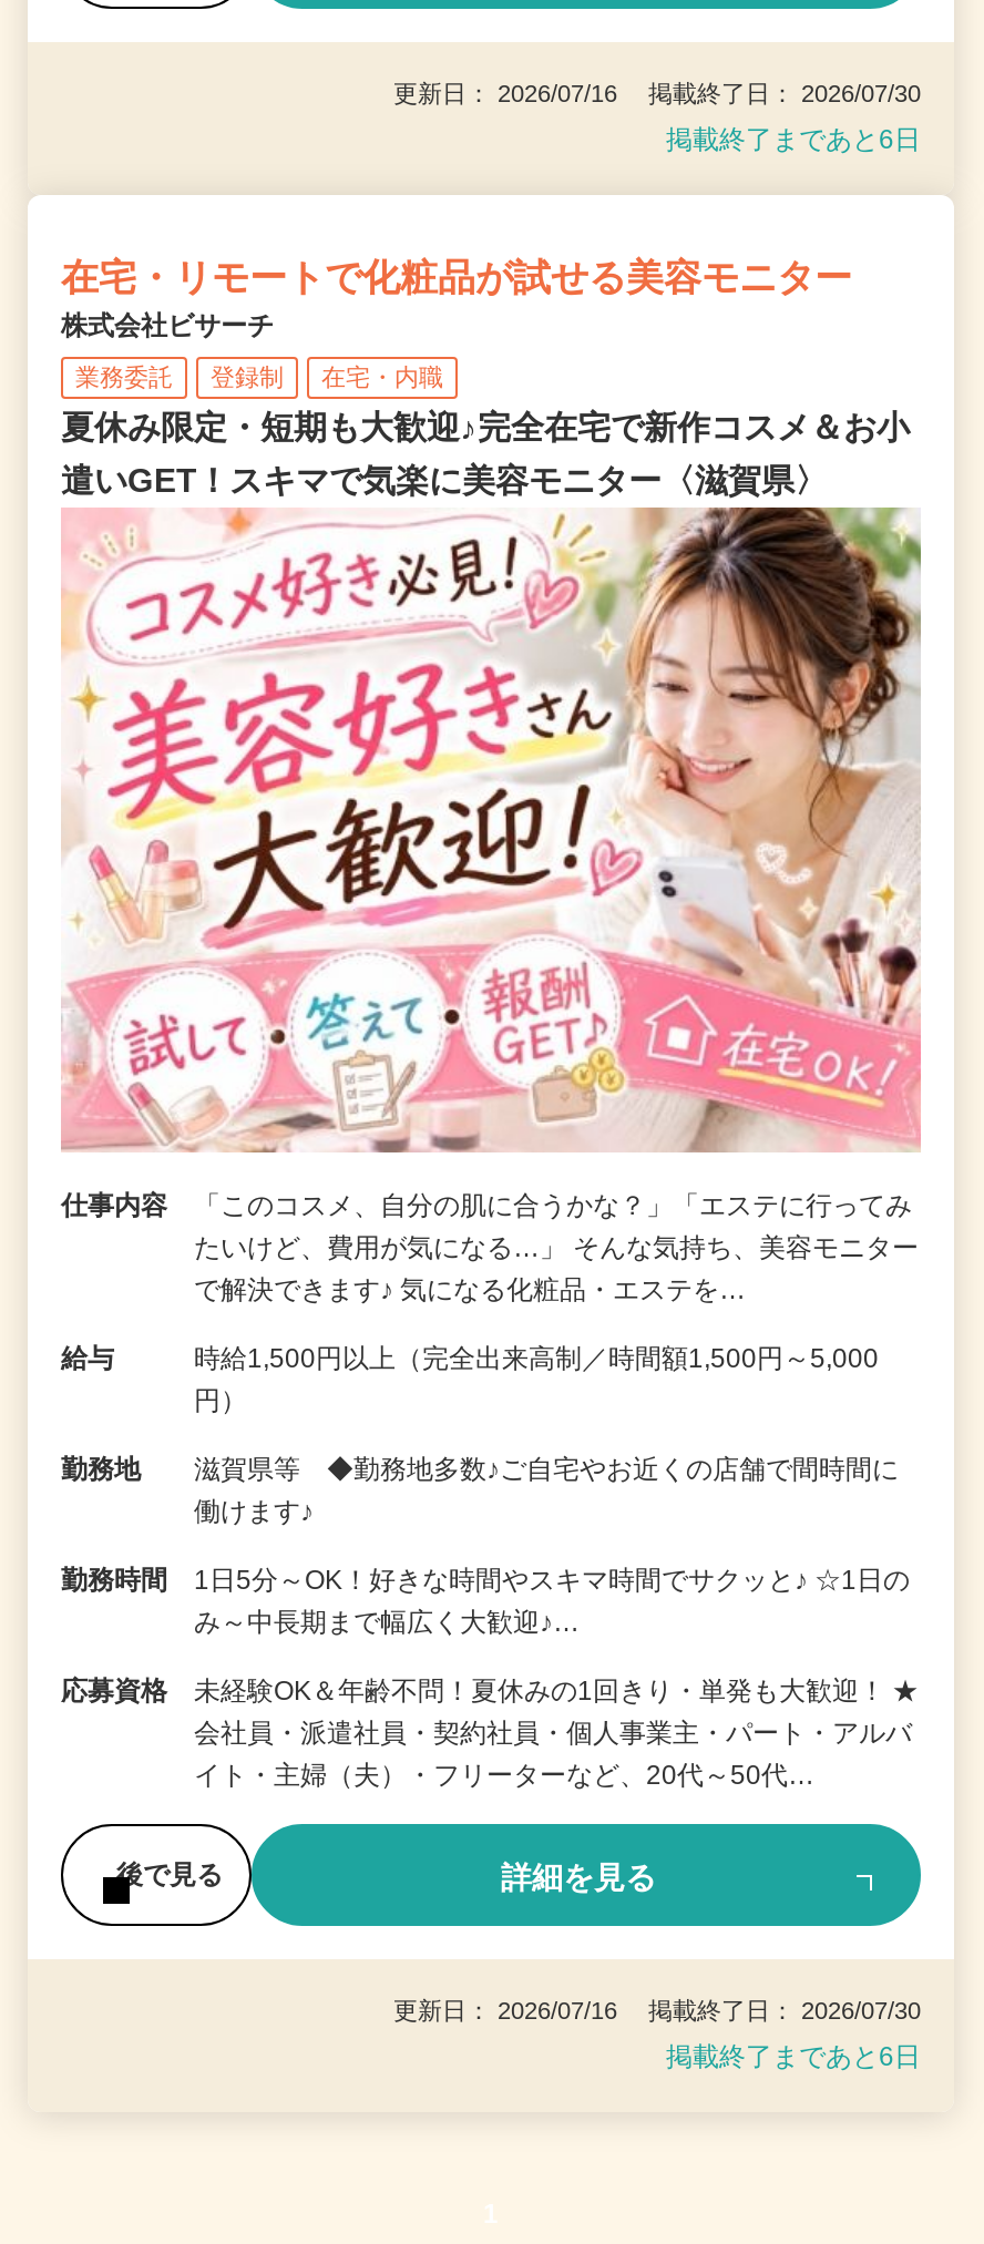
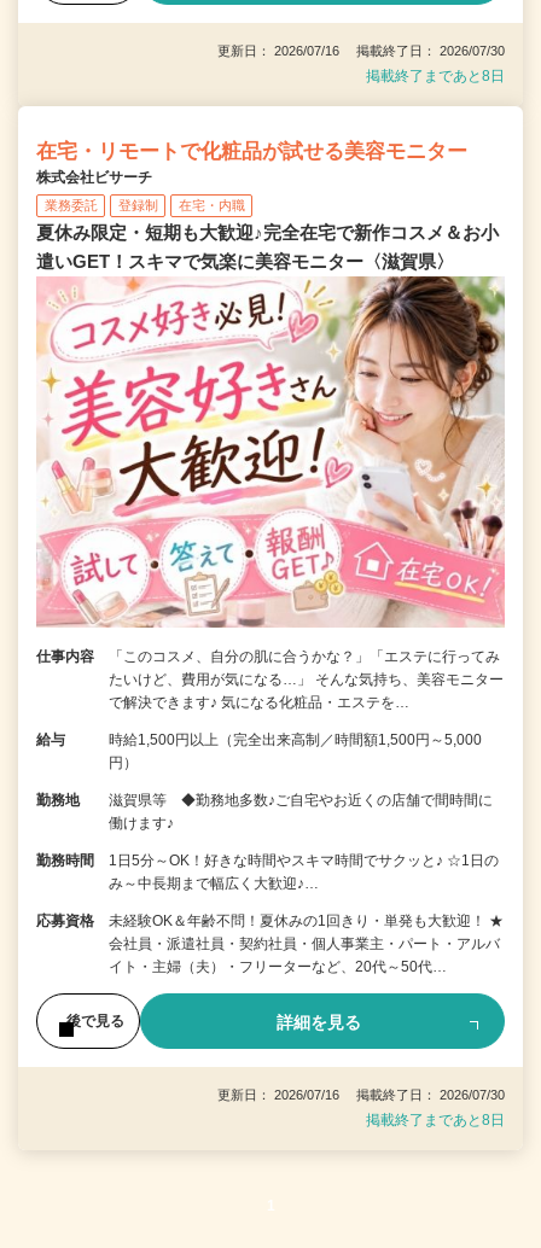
[666,124,921,155] 掲載終了まであと6日 -> [366,68,505,84] 掲載終了まであと8日
[666,2042,921,2073] 掲載終了まであと6日 -> [366,1112,505,1129] 掲載終了まであと8日

